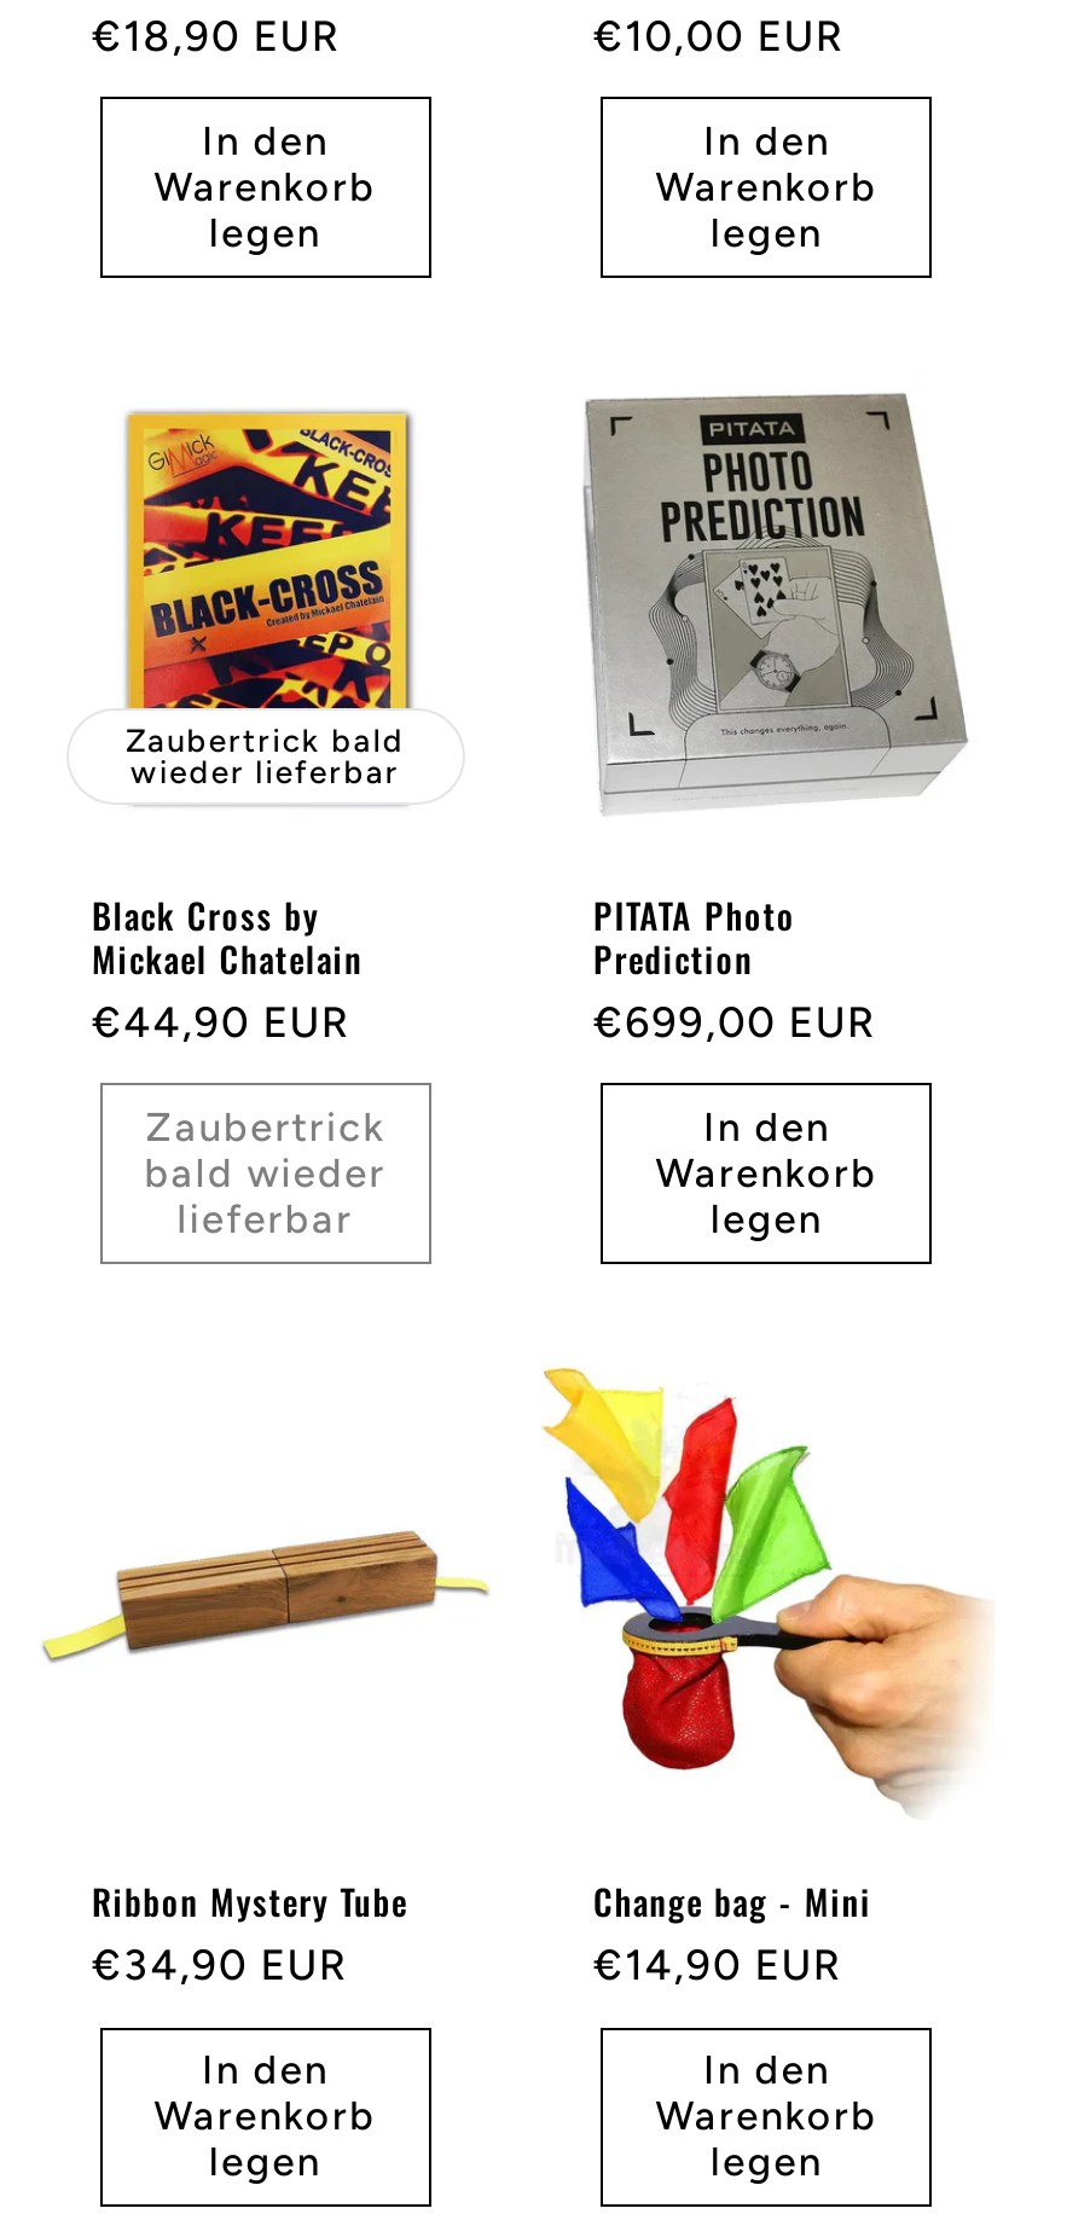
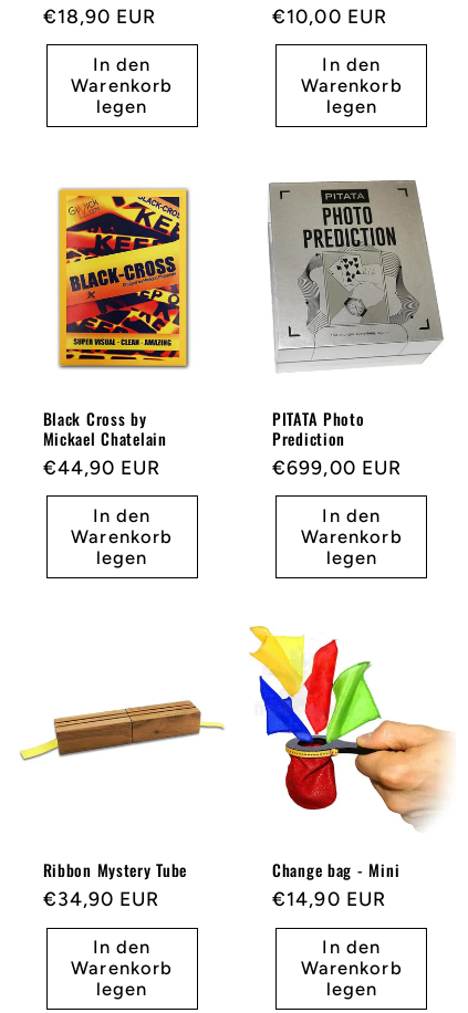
[125,720,405,790] Zaubertrick bald | wieder lieferbar -> none
[144,1103,386,1243] Zaubertrick | bald wieder | lieferbar -> [71,505,173,569] In den | Warenkorb | legen

